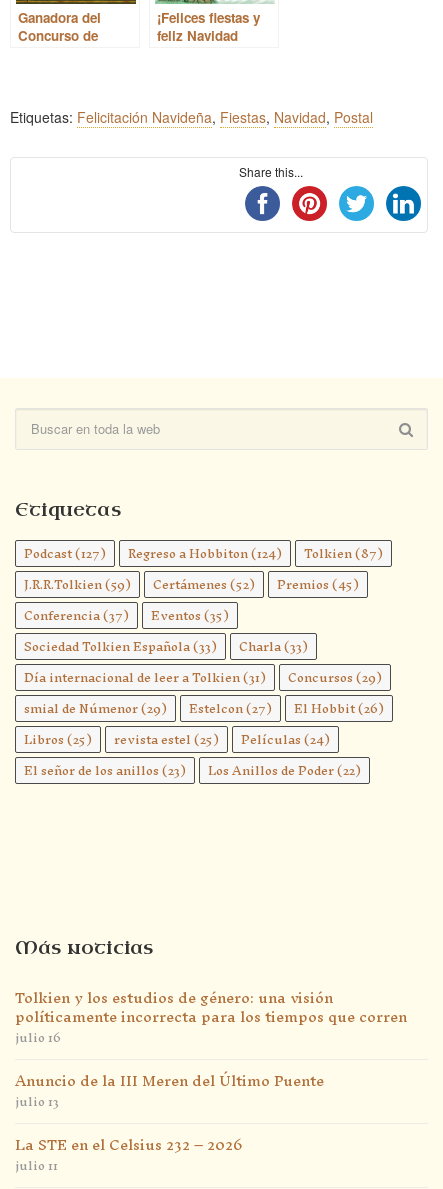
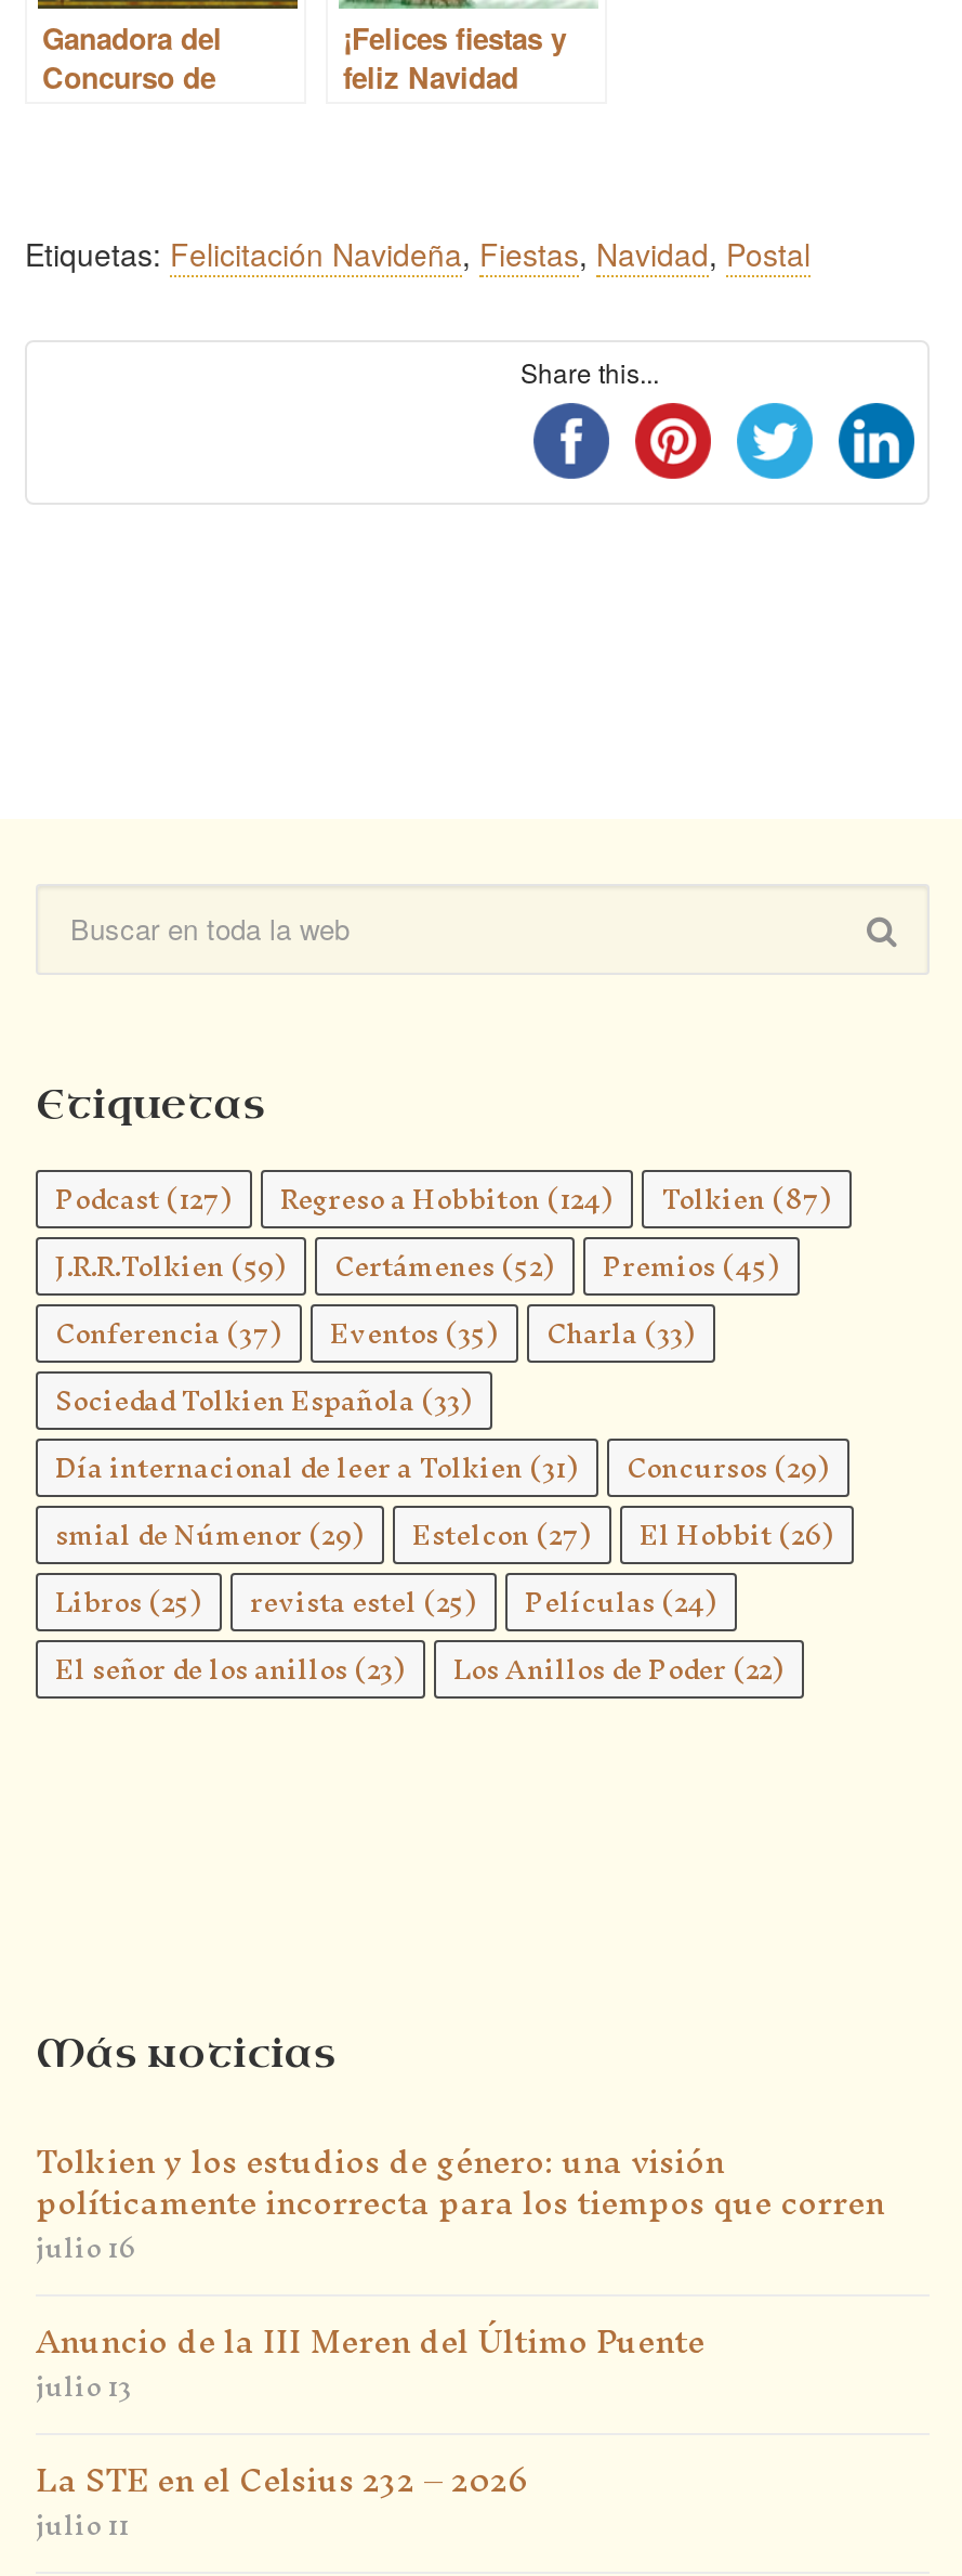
[239,632,308,661] Charla(33) -> none
none -> [546,1302,696,1364] Charla(33)

